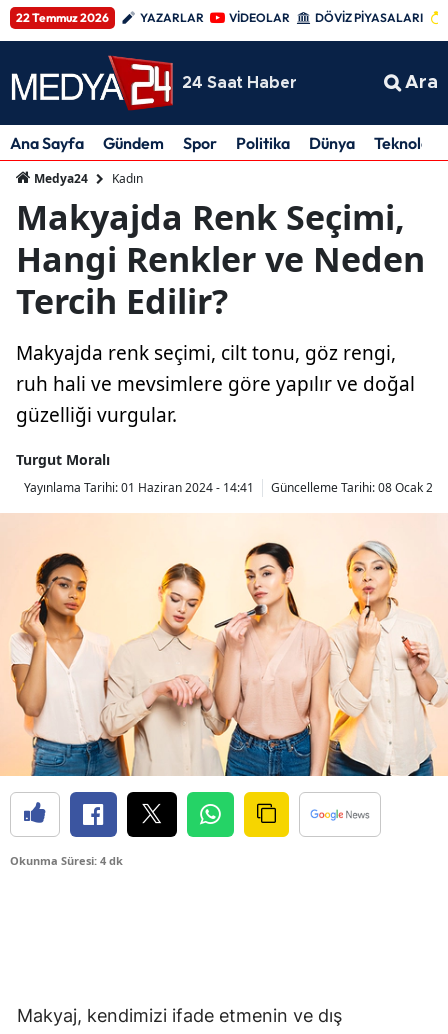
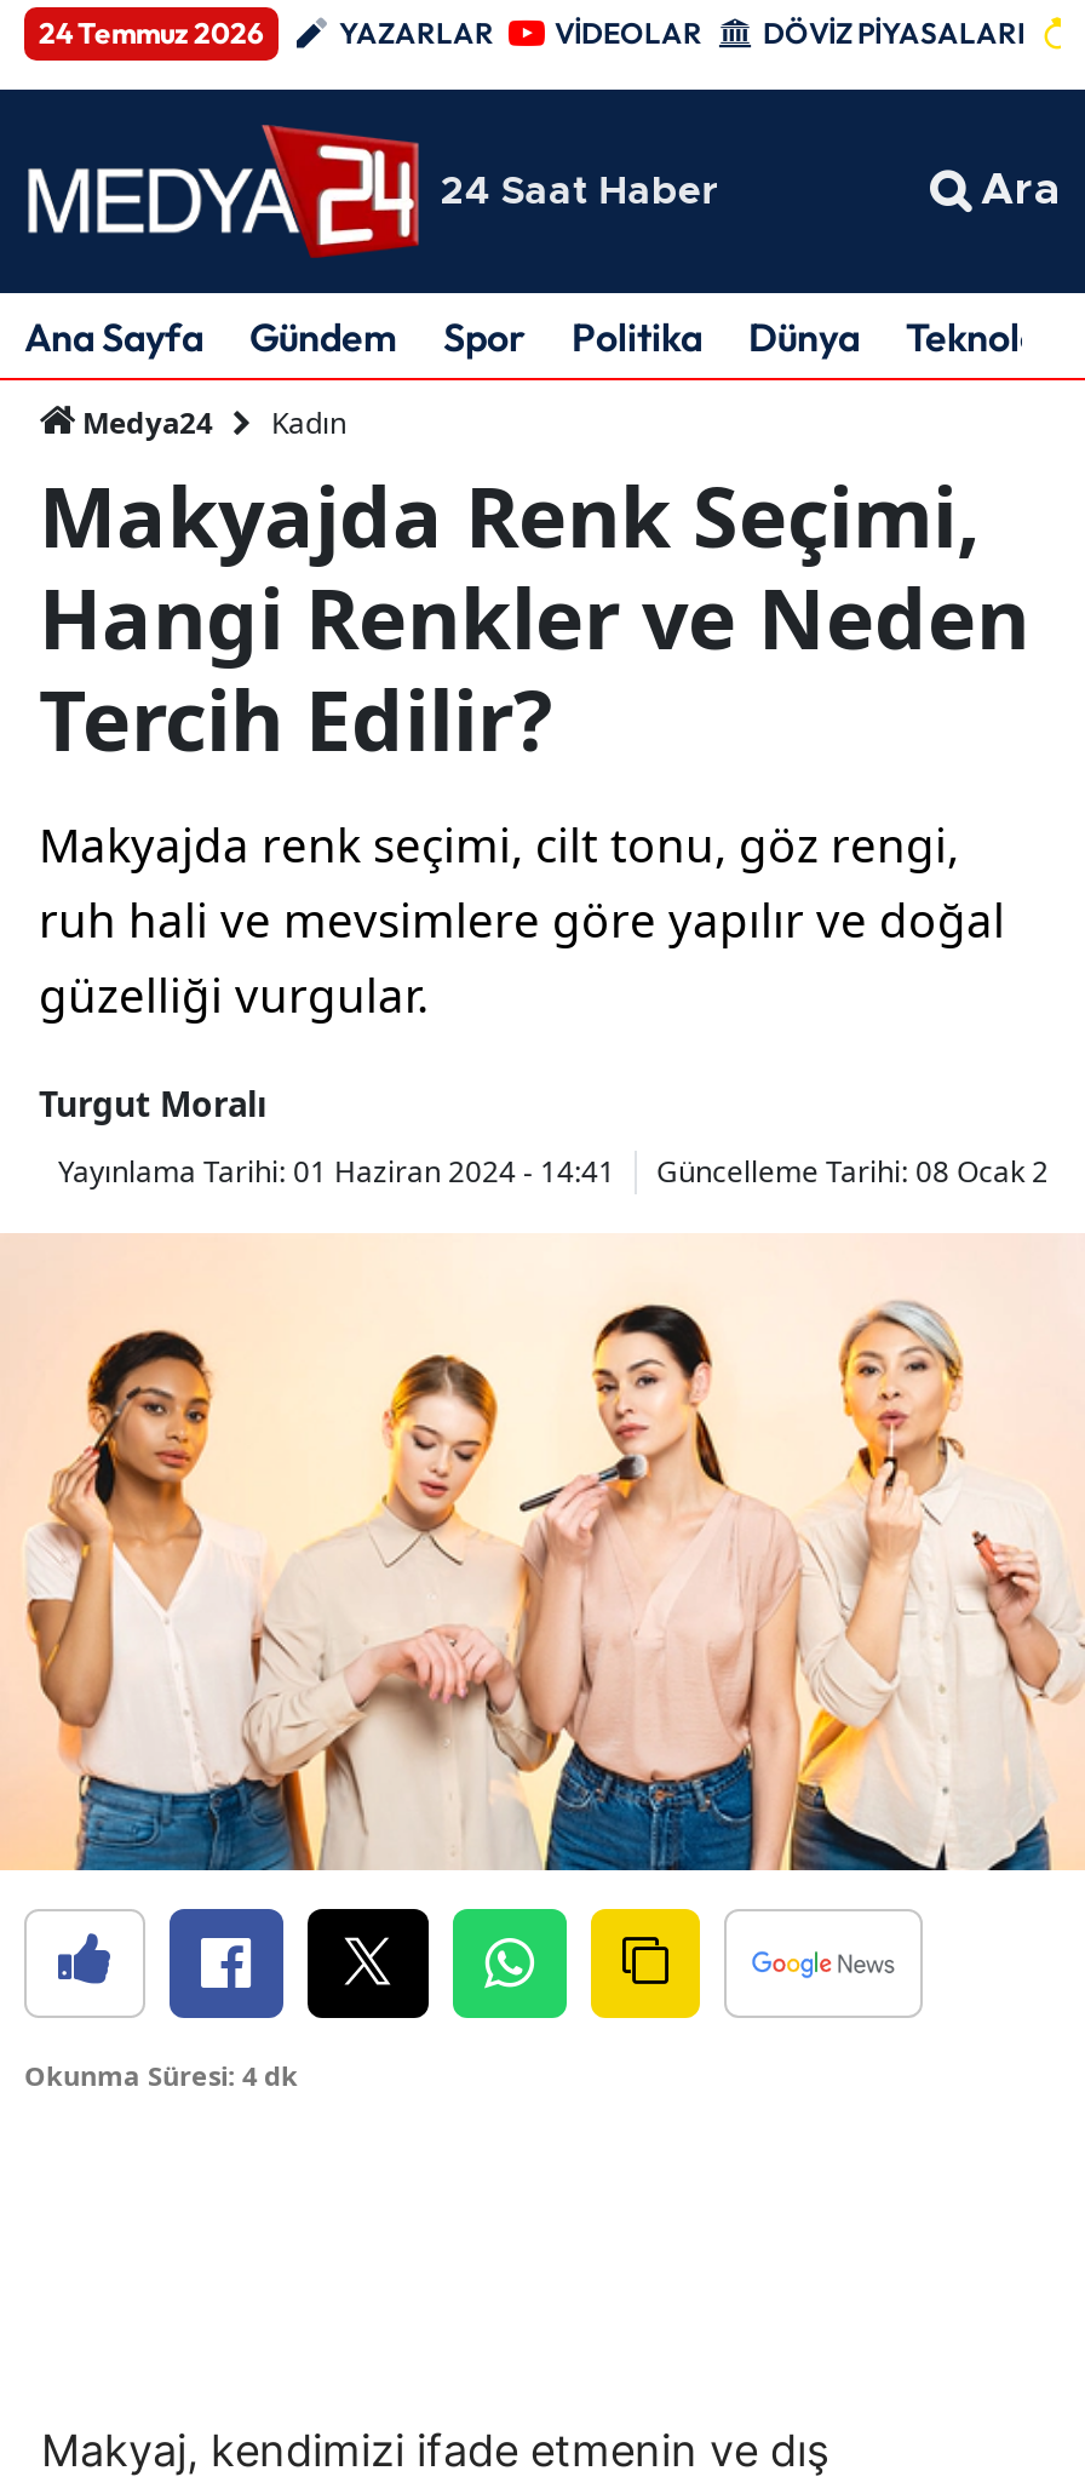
[16,9,109,24] 22 Temmuz 2026 -> [39,13,264,50] 24 Temmuz 2026

